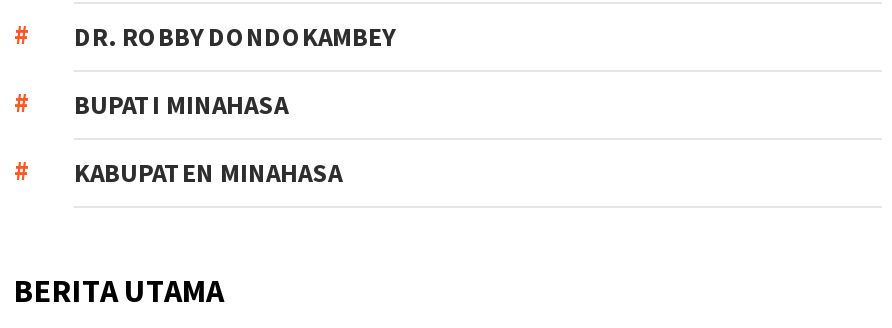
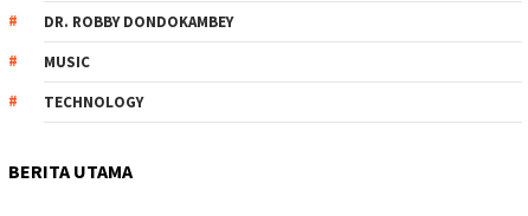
[74,89,288,123] BUPATI MINAHASA -> [44,52,90,72] MUSIC
[74,157,342,191] KABUPATEN MINAHASA -> [44,92,143,112] TECHNOLOGY

